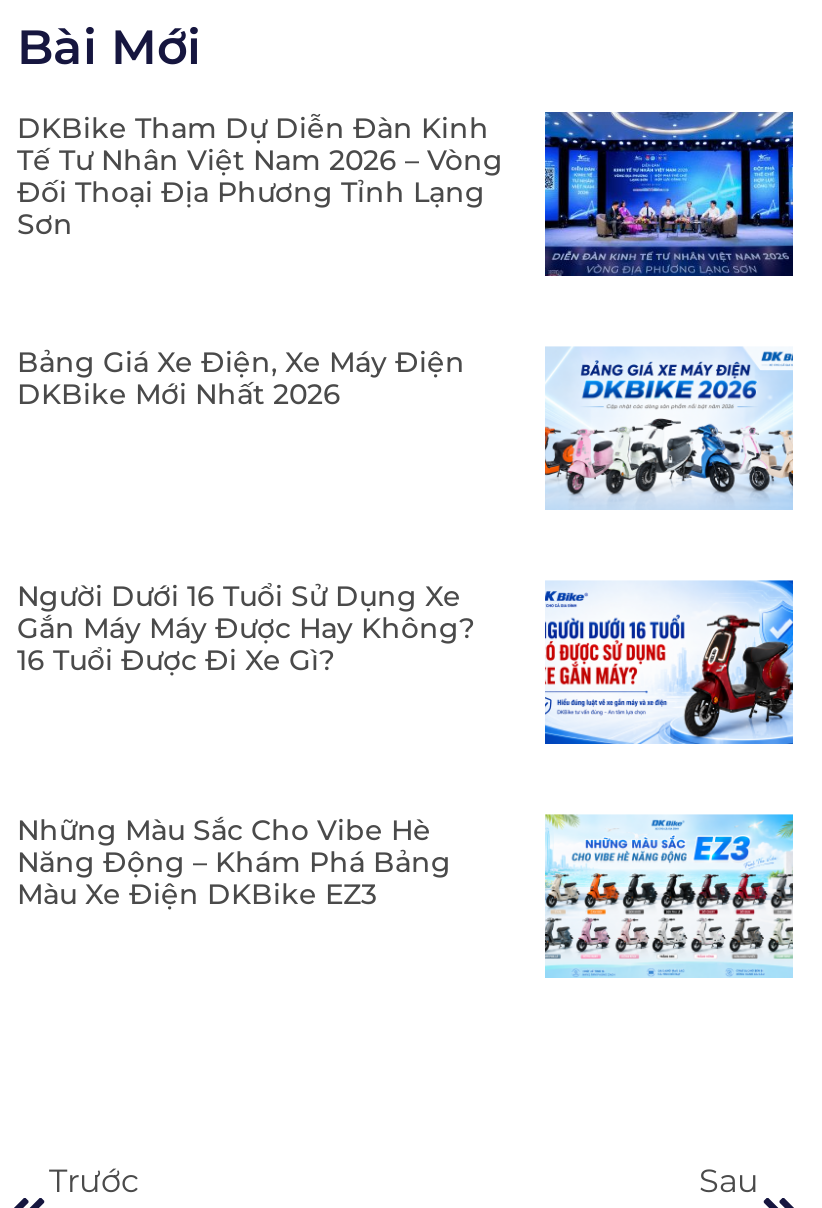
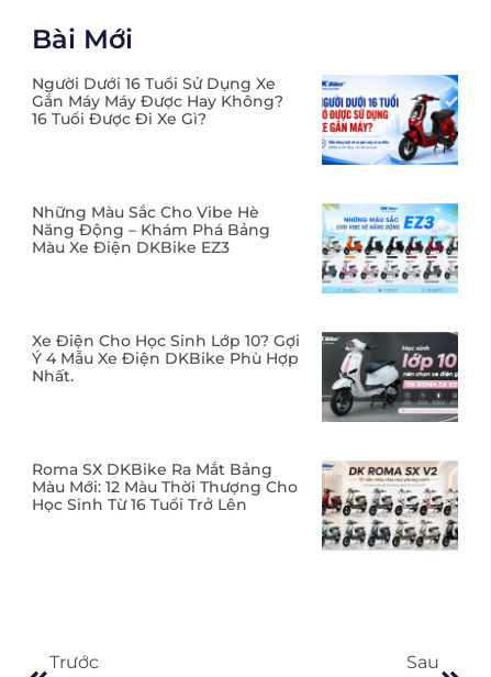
[17,110,795,278] [image] | DKBike Tham Dự Diễn Đàn Kinh | Tế Tư Nhân Việt Nam 2026 – Vòng | Đối Thoại Địa Phương Tỉnh Lạng | Sơn -> none
[17,344,793,506] [image] | Bảng Giá Xe Điện, Xe Máy Điện | DKBike Mới Nhất 2026 -> none
moved [17,578,797,912] -> [32,74,460,257]: [image] | Người Dưới 16 Tuổi Sử Dụng Xe | Gắn Máy Máy Được Hay Không? | 16 Tuổi Được Đi Xe Gì? | Những Màu Sắc Cho Vibe Hè | Năng Động – Khám Phá Bảng | Màu Xe Điện DKBike EZ3
none -> [32,331,459,423] [image] | Xe Điện Cho Học Sinh Lớp 10? Gợi | Ý 4 Mẫu Xe Điện DKBike Phù Hợp | Nhất.
none -> [32,459,459,551] [image] | Roma SX DKBike Ra Mắt Bảng | Màu Mới: 12 Màu Thời Thượng Cho | Học Sinh Từ 16 Tuổi Trở Lên

